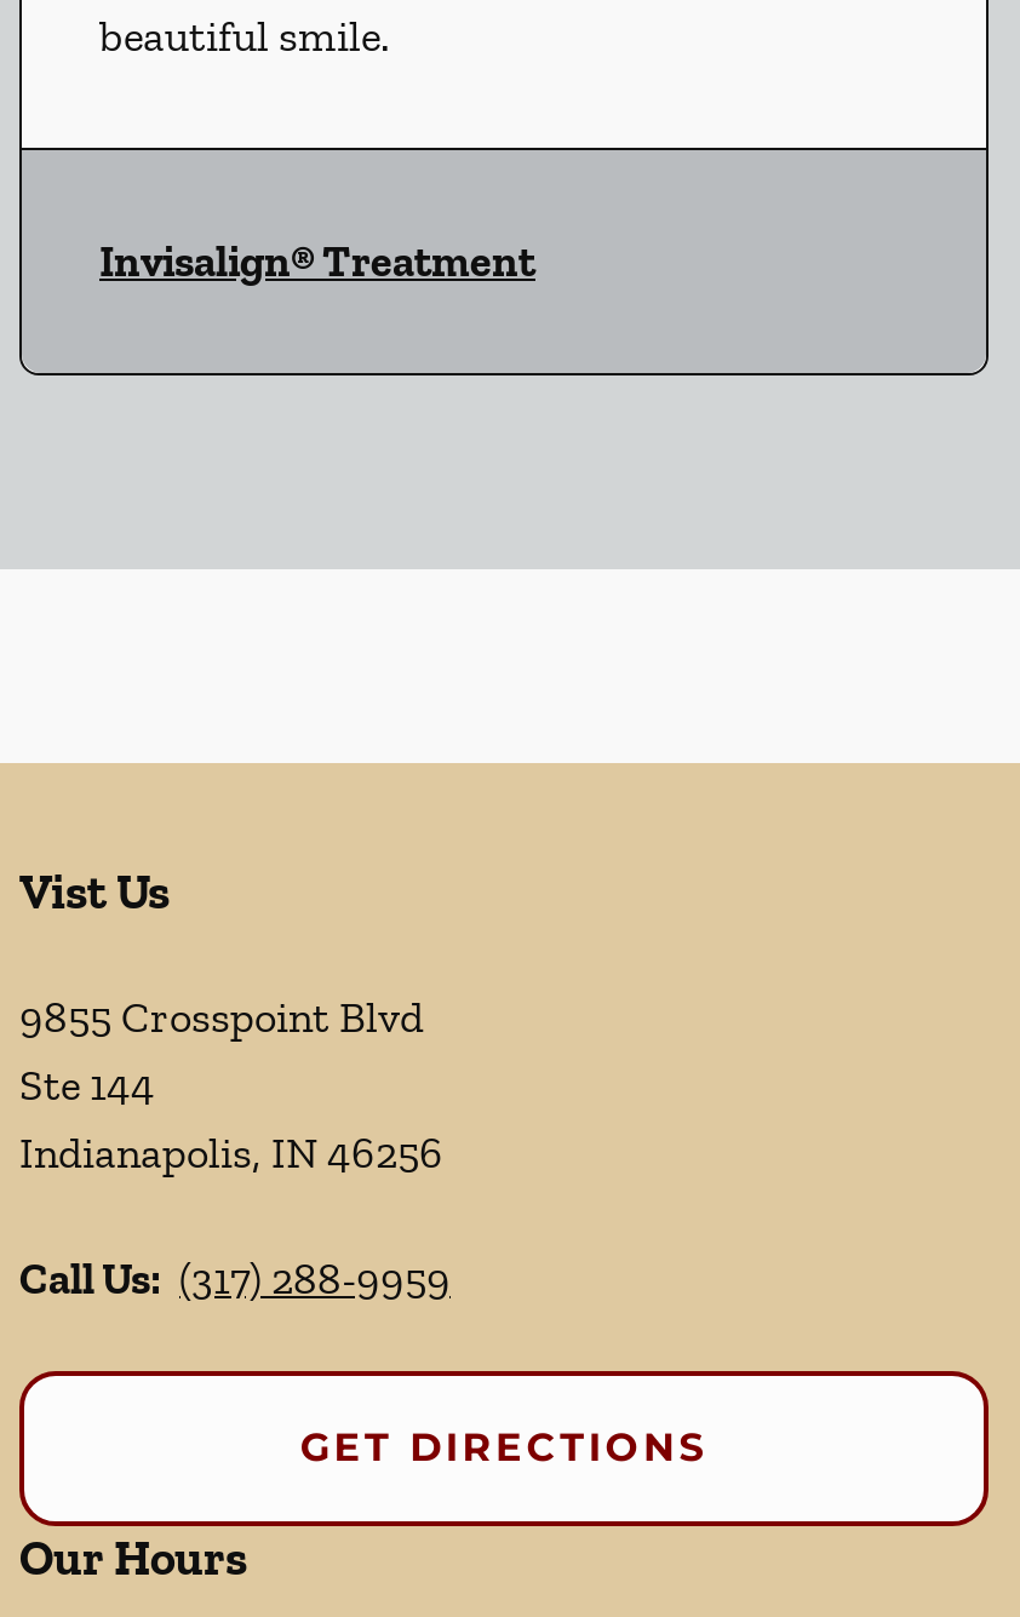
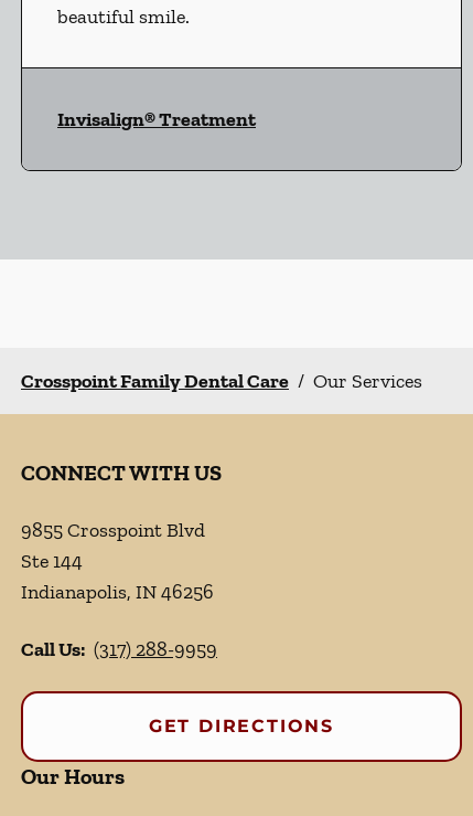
[19,862,170,921] Vist Us -> [21,369,422,486] Crosspoint Family Dental Care / Our Services | CONNECT WITH US

